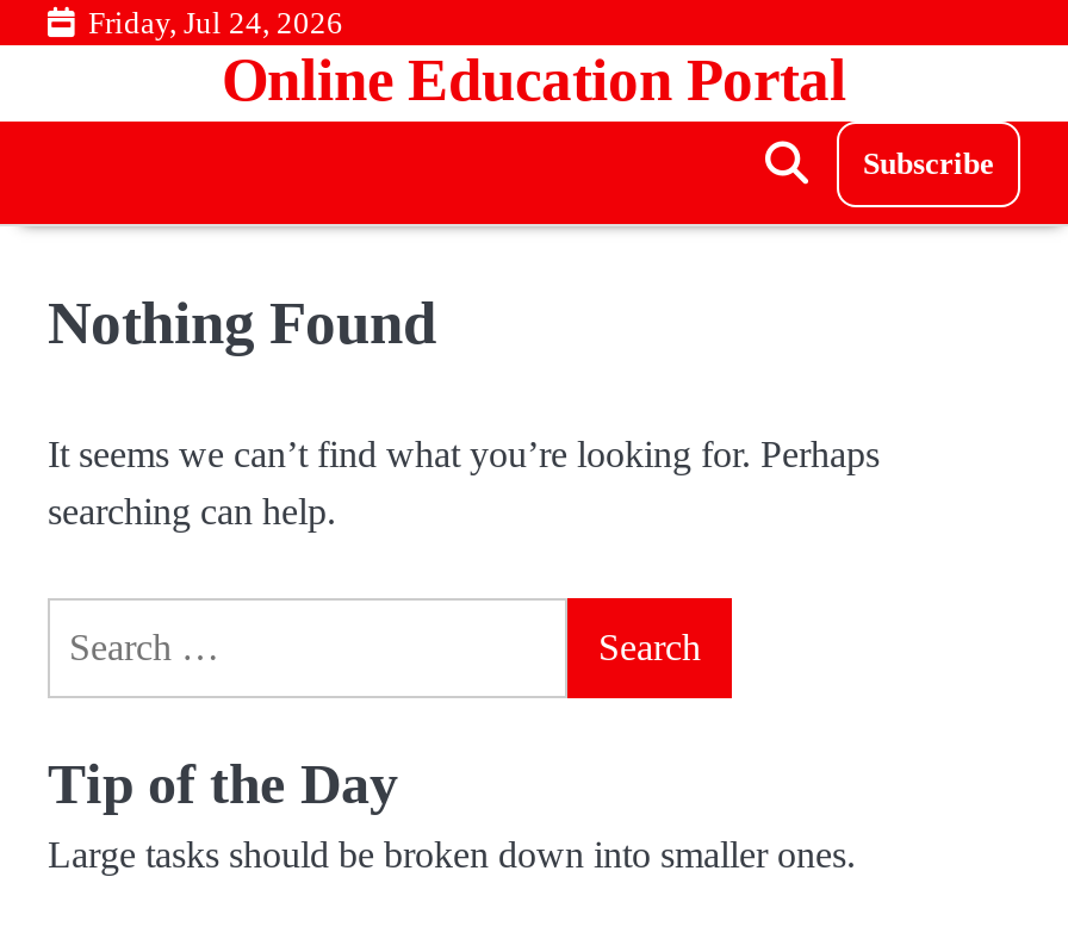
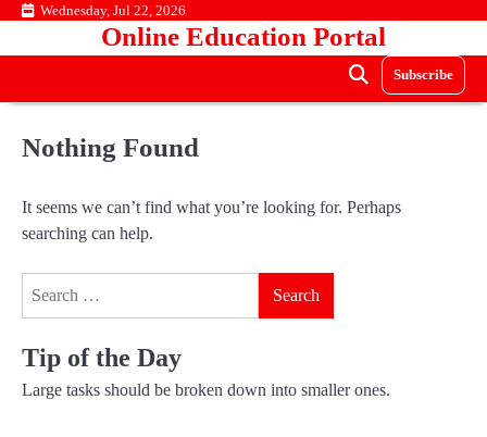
[88,5,343,41] Friday, Jul 24, 2026 -> [40,2,186,18] Wednesday, Jul 22, 2026

